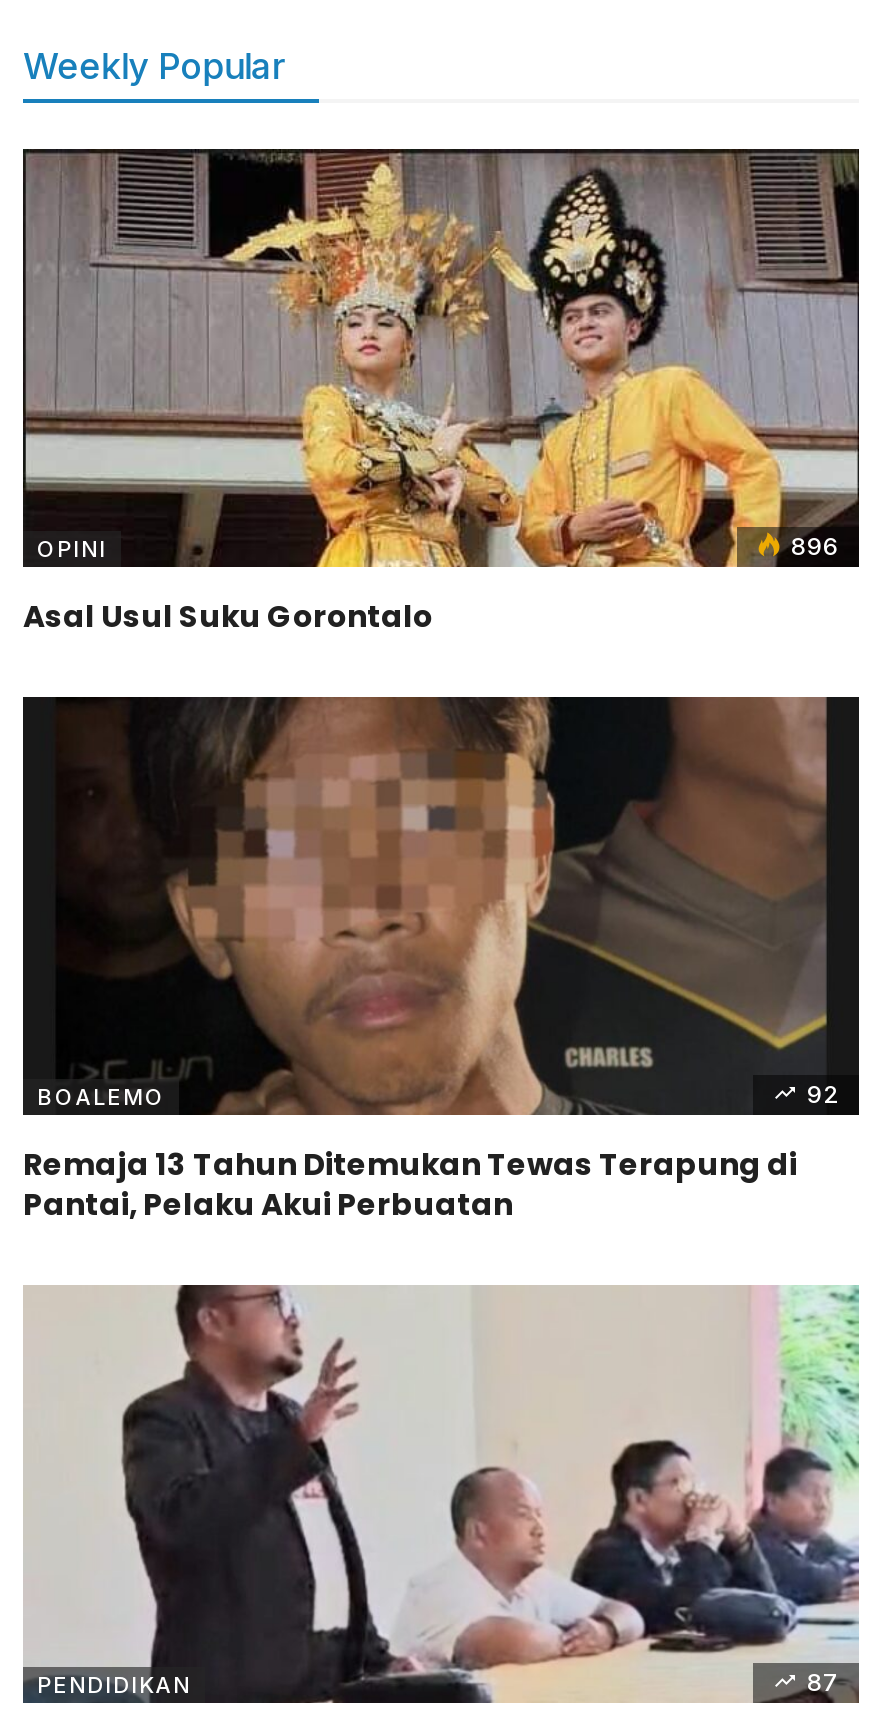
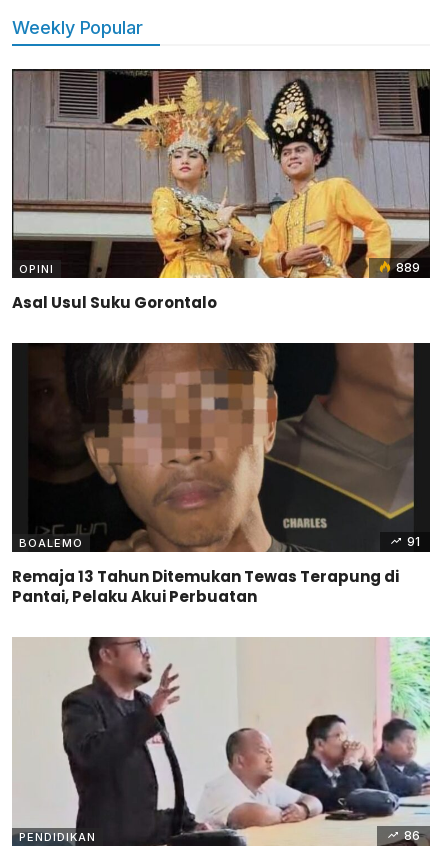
[791,532,839,562] 896 -> [396,260,420,275] 889
[807,1080,839,1110] 92 -> [407,534,420,549] 91
[807,1668,839,1698] 87 -> [404,828,420,843] 86

